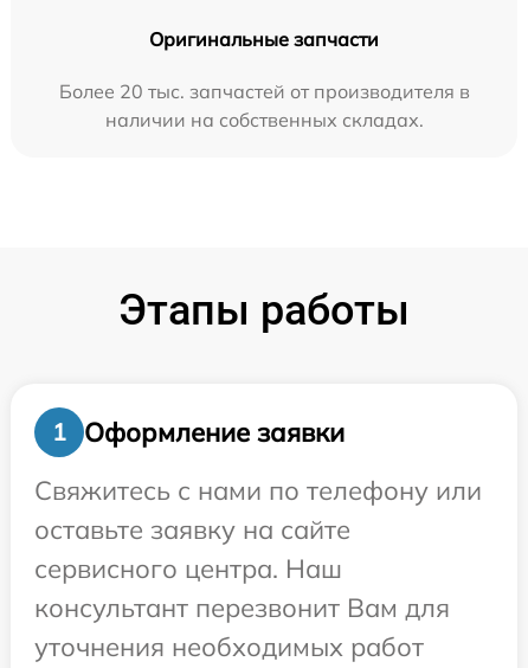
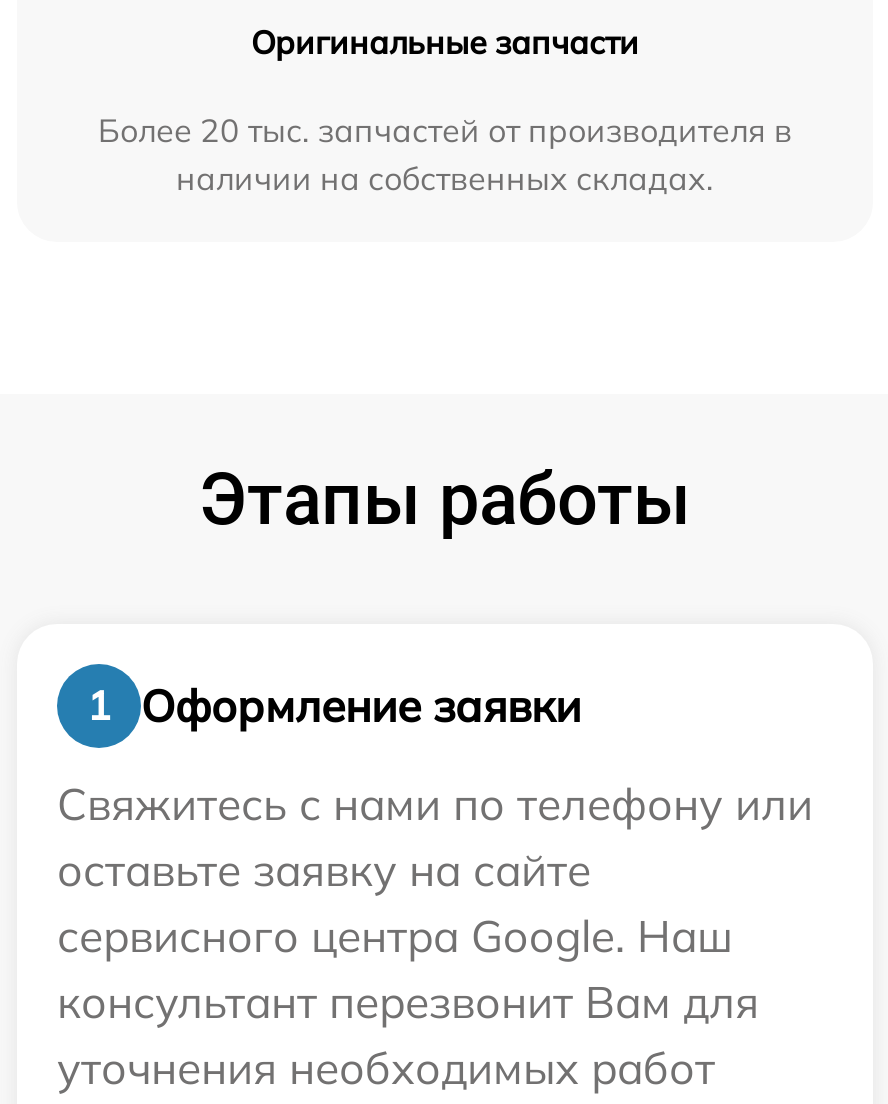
[34,552,342,585] сервисного центра. Наш -> [57,908,733,964] сервисного центра Google. Наш

